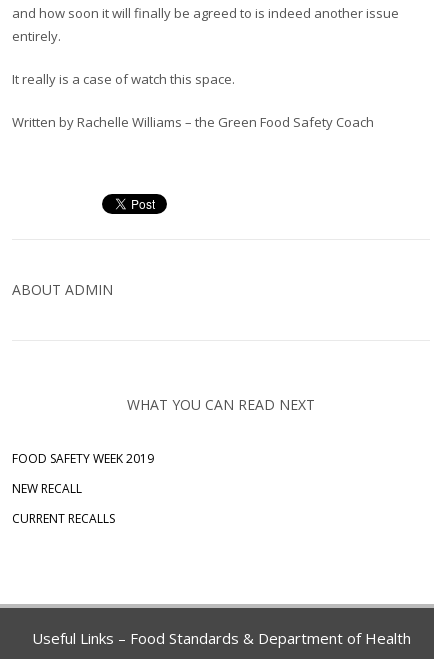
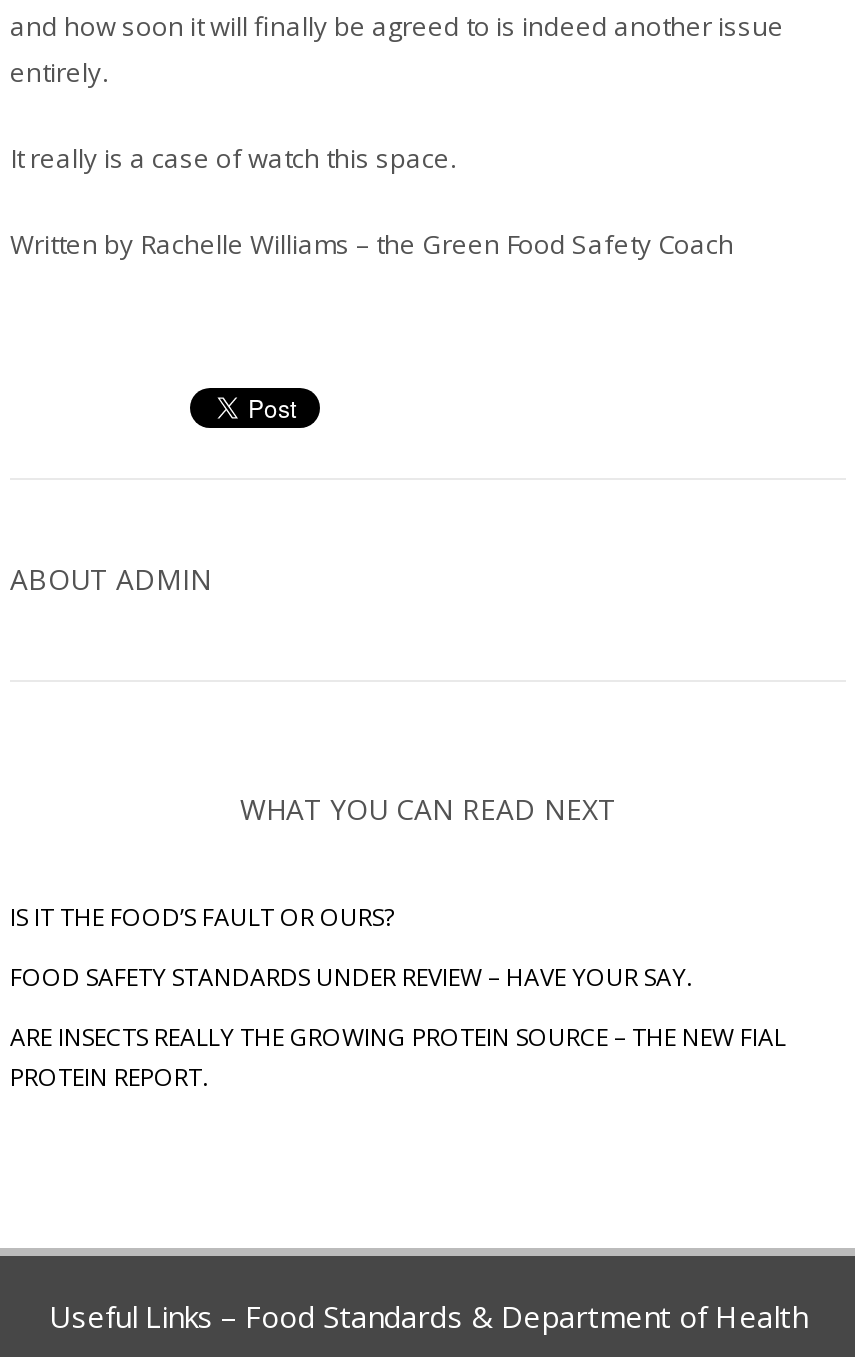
[12,450,154,467] FOOD SAFETY WEEK 2019 -> [10,900,394,934] IS IT THE FOOD’S FAULT OR OURS?
[12,480,82,497] NEW RECALL -> [10,960,692,994] FOOD SAFETY STANDARDS UNDER REVIEW – HAVE YOUR SAY.
[12,510,115,527] CURRENT RECALLS -> [10,1020,786,1094] ARE INSECTS REALLY THE GROWING PROTEIN SOURCE – THE NEW FIAL | PROTEIN REPORT.

